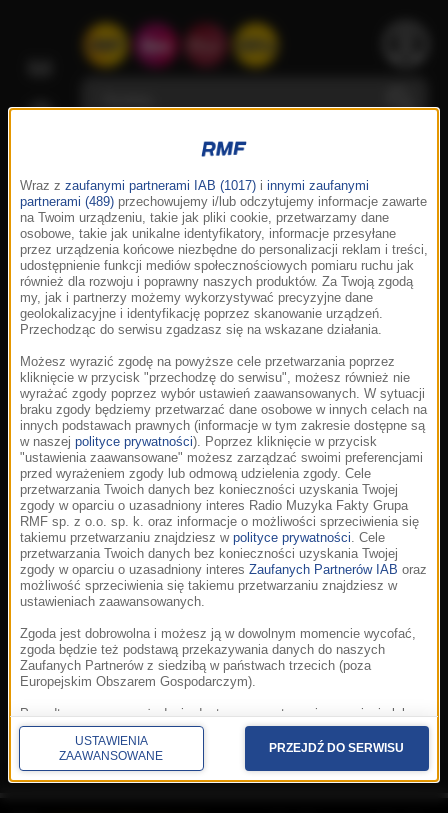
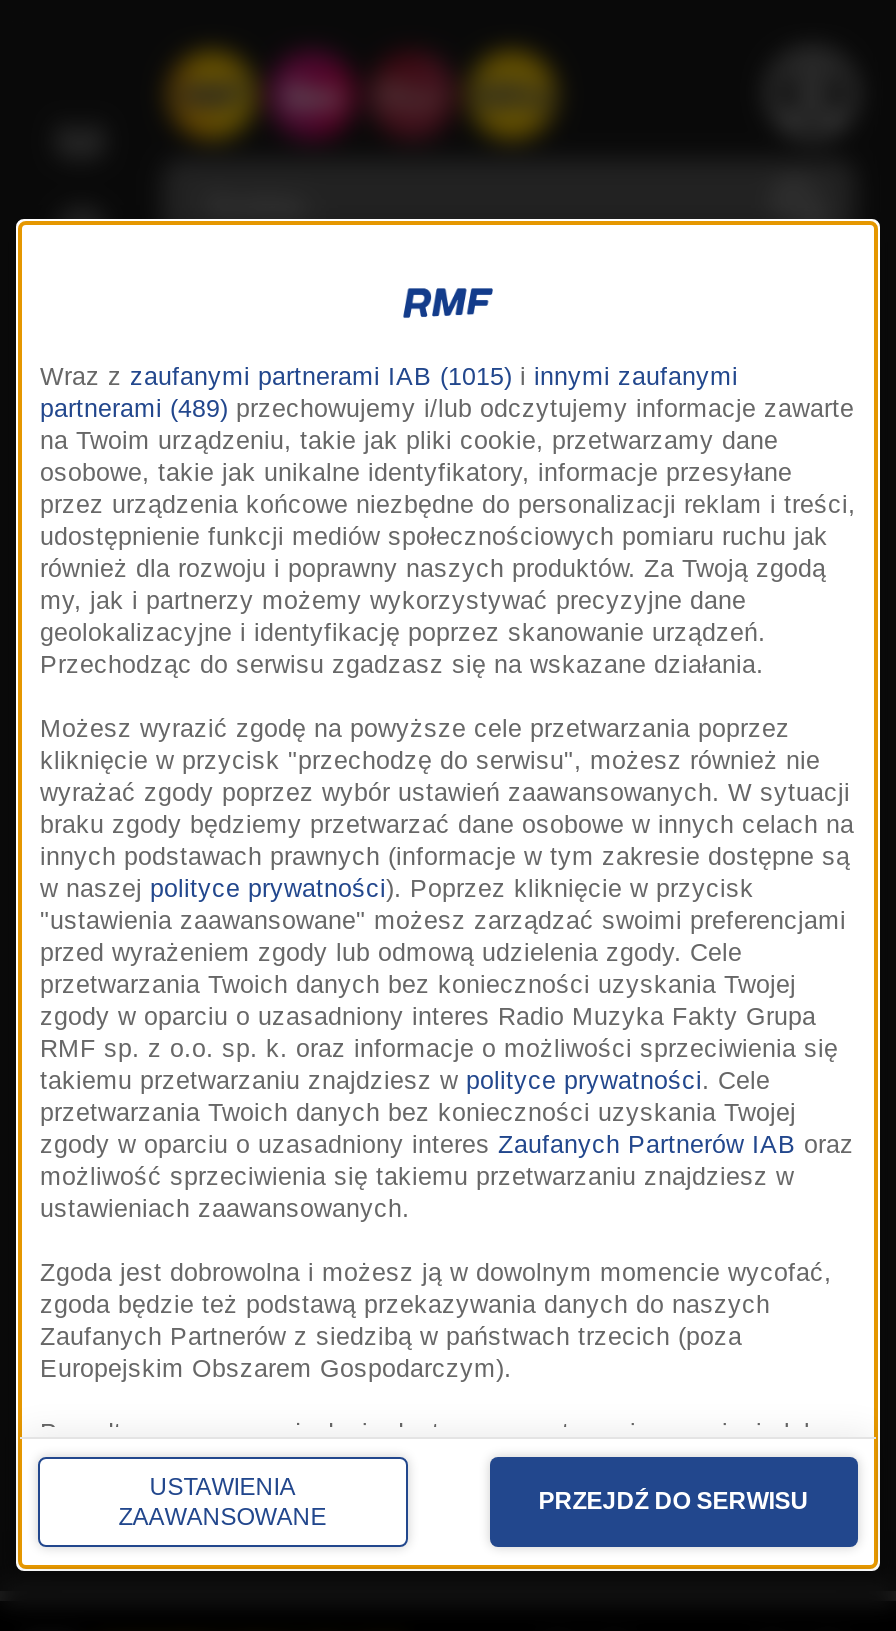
[20,179,369,193] Wraz z zaufanymi partnerami IAB (1017) i innymi zaufanymi -> [40,363,738,391] Wraz z zaufanymi partnerami IAB (1015) i innymi zaufanymi

